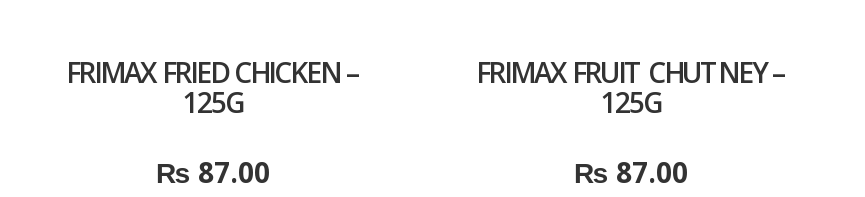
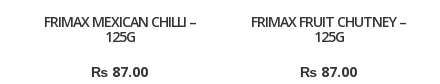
[66,52,360,90] FRIMAX FRIED CHICKEN – -> [43,12,195,31] FRIMAX MEXICAN CHILLI –

